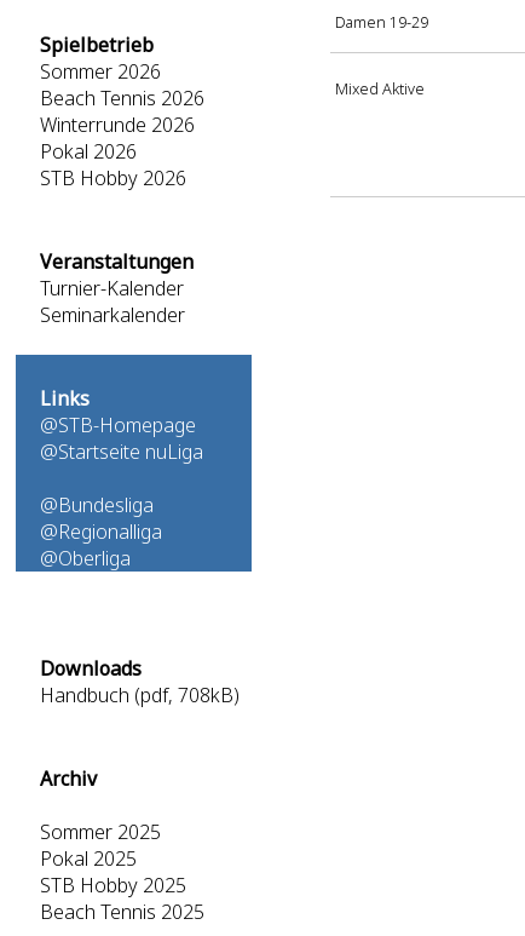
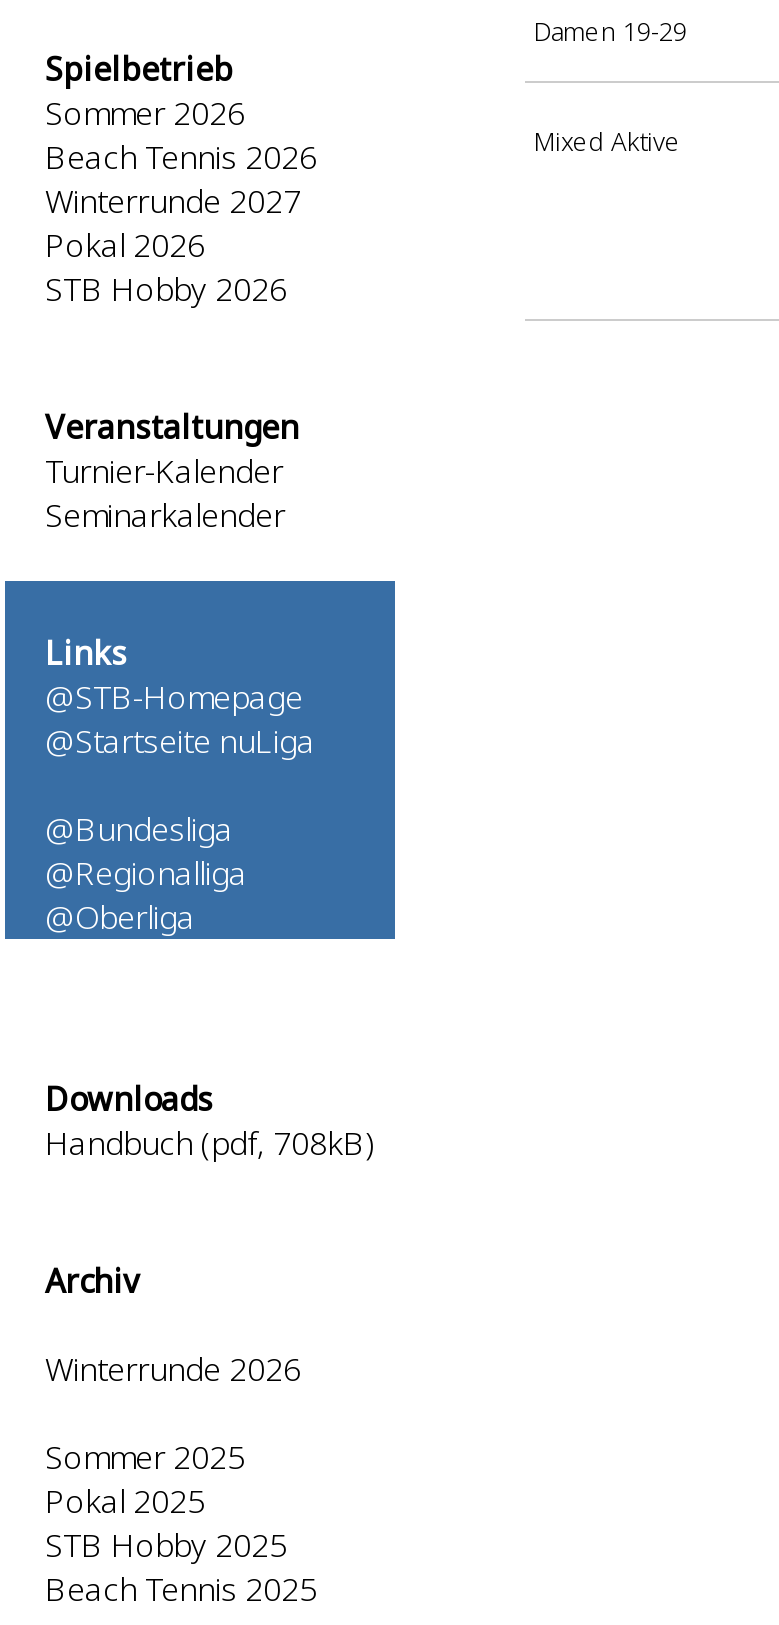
[40,111,195,138] Winterrunde 2026 -> [45,179,301,223] Winterrunde 2027
none -> [45,1347,301,1391] Winterrunde 2026

